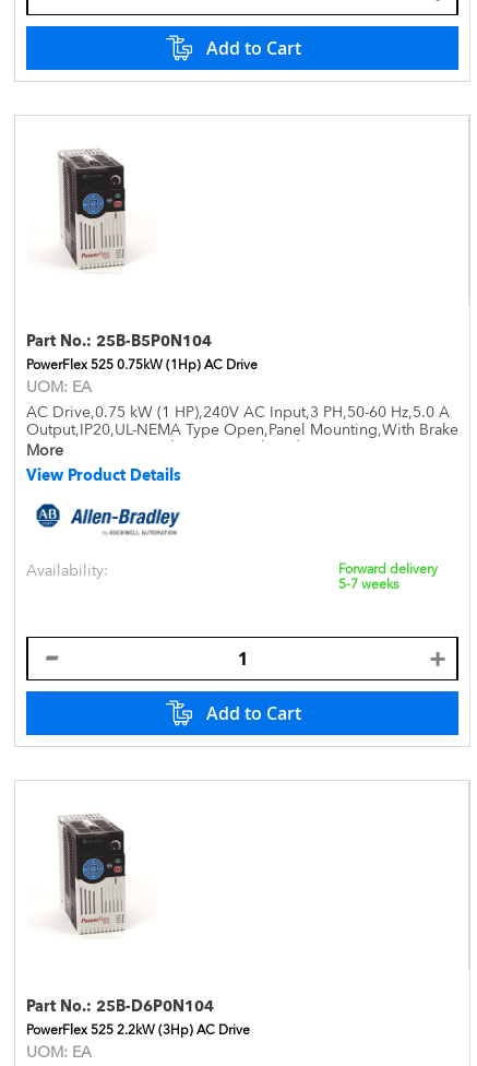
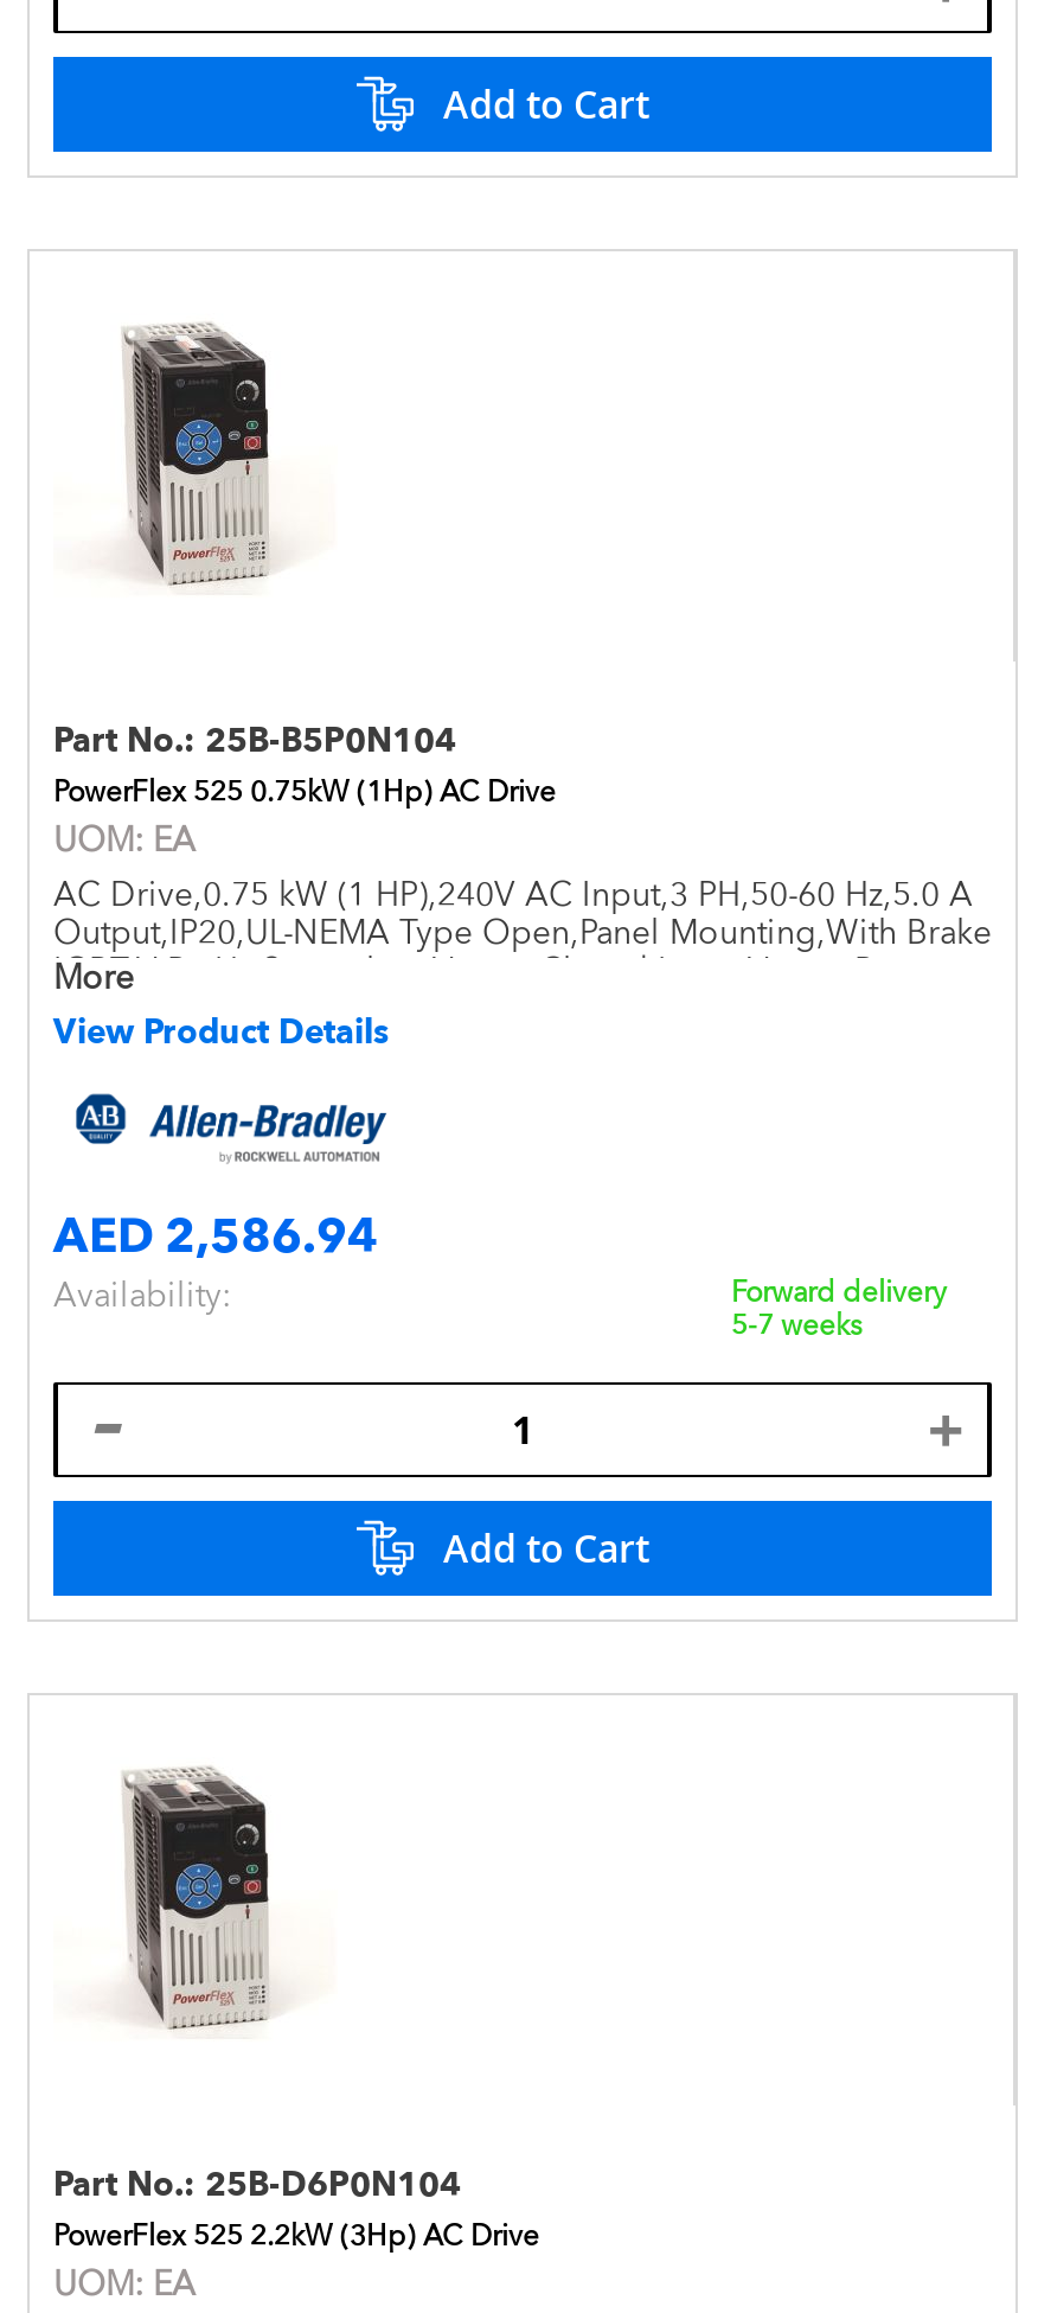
none -> [53,1206,378,1263] AED 2,586.94
moved [26,561,438,592] -> [53,1275,947,1341]: Availability: | Forward delivery | 5-7 weeks

